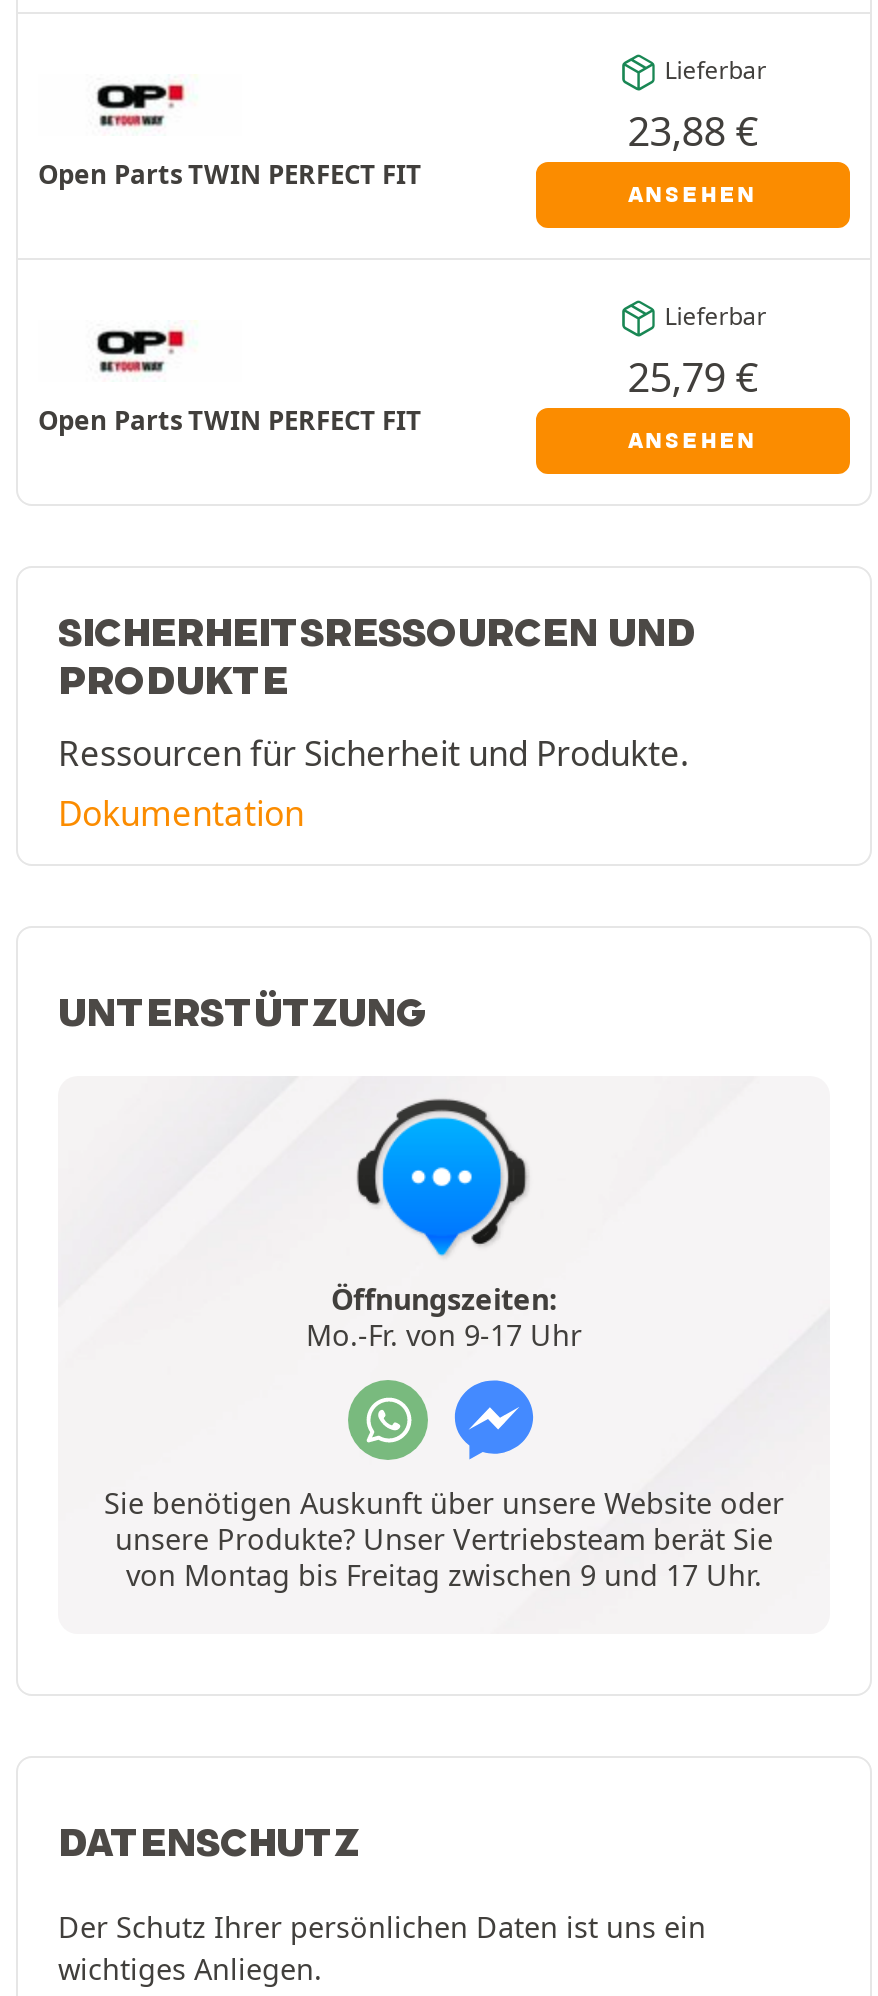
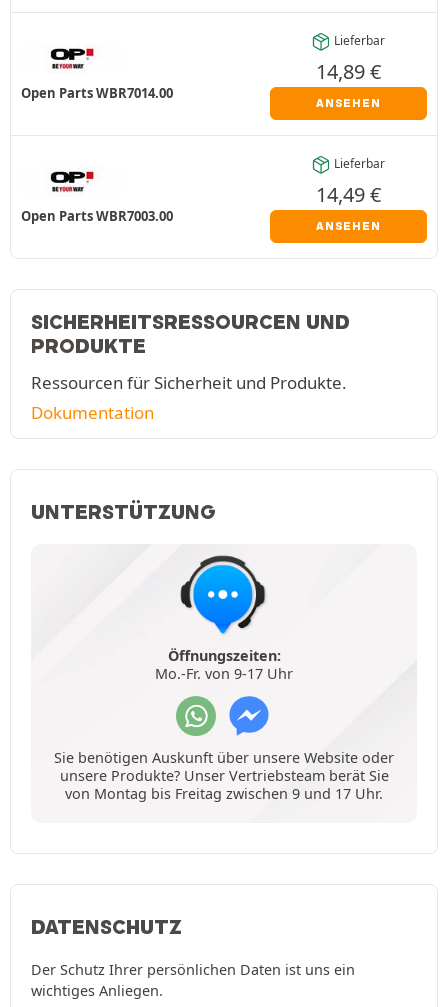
[628,103,758,157] 23,88 € -> [316,57,381,84] 14,89 €
[38,156,422,192] Open Parts TWIN PERFECT FIT -> [21,84,173,102] Open Parts WBR7014.00
[628,349,758,403] 25,79 € -> [316,180,381,207] 14,49 €
[38,402,422,438] Open Parts TWIN PERFECT FIT -> [21,207,173,225] Open Parts WBR7003.00

